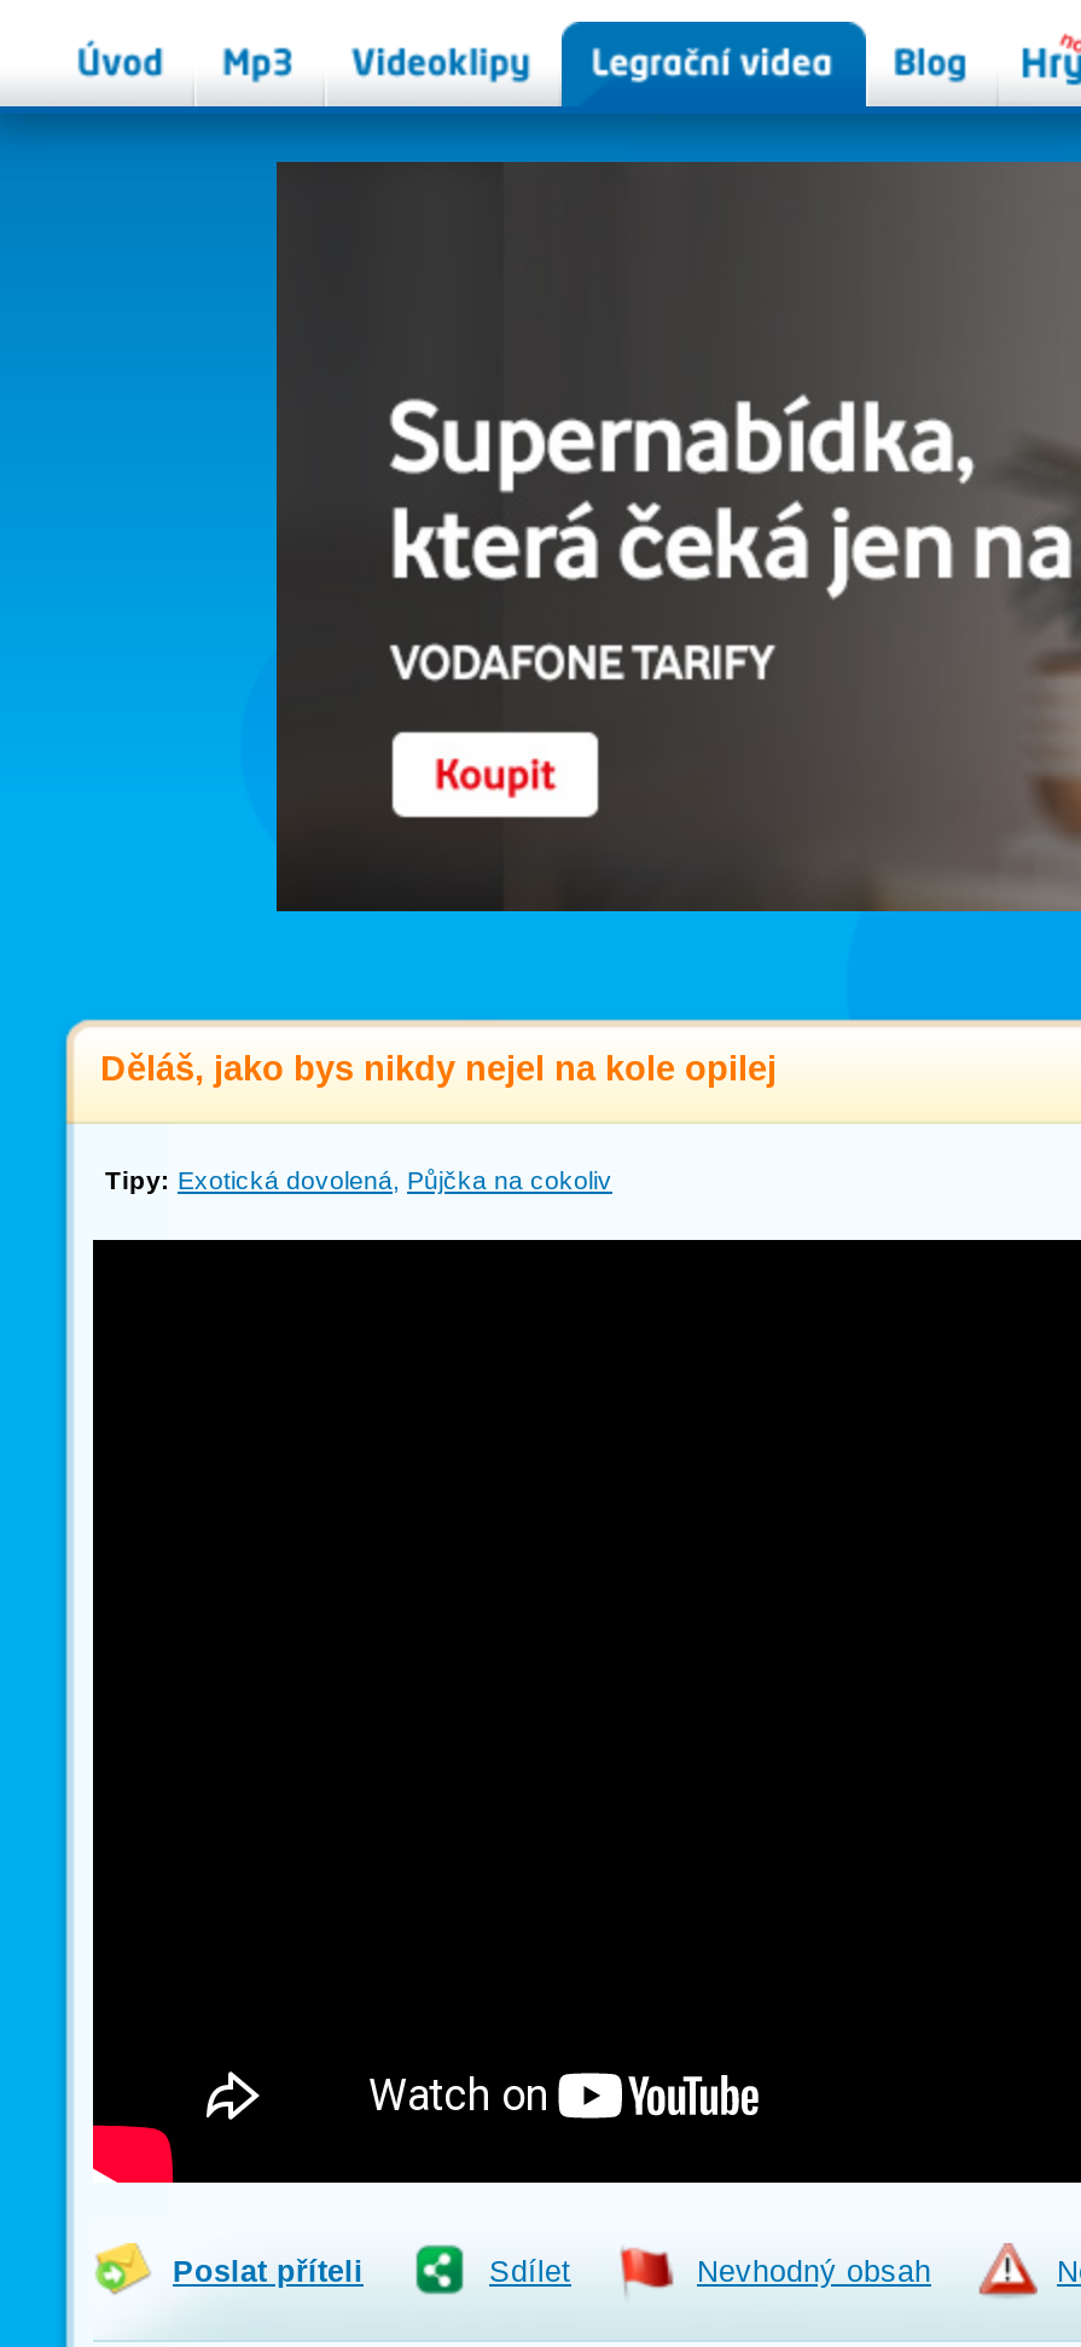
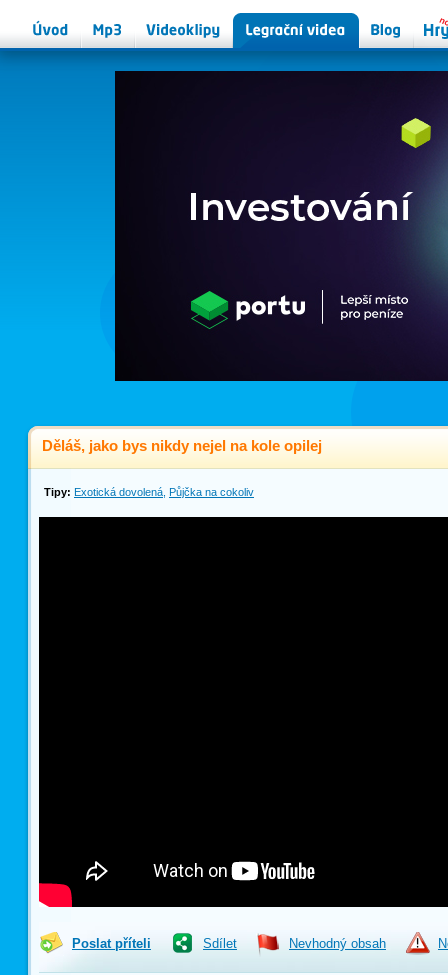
[277,162,1074,914] [image] -> [115,71,445,382] [image]

